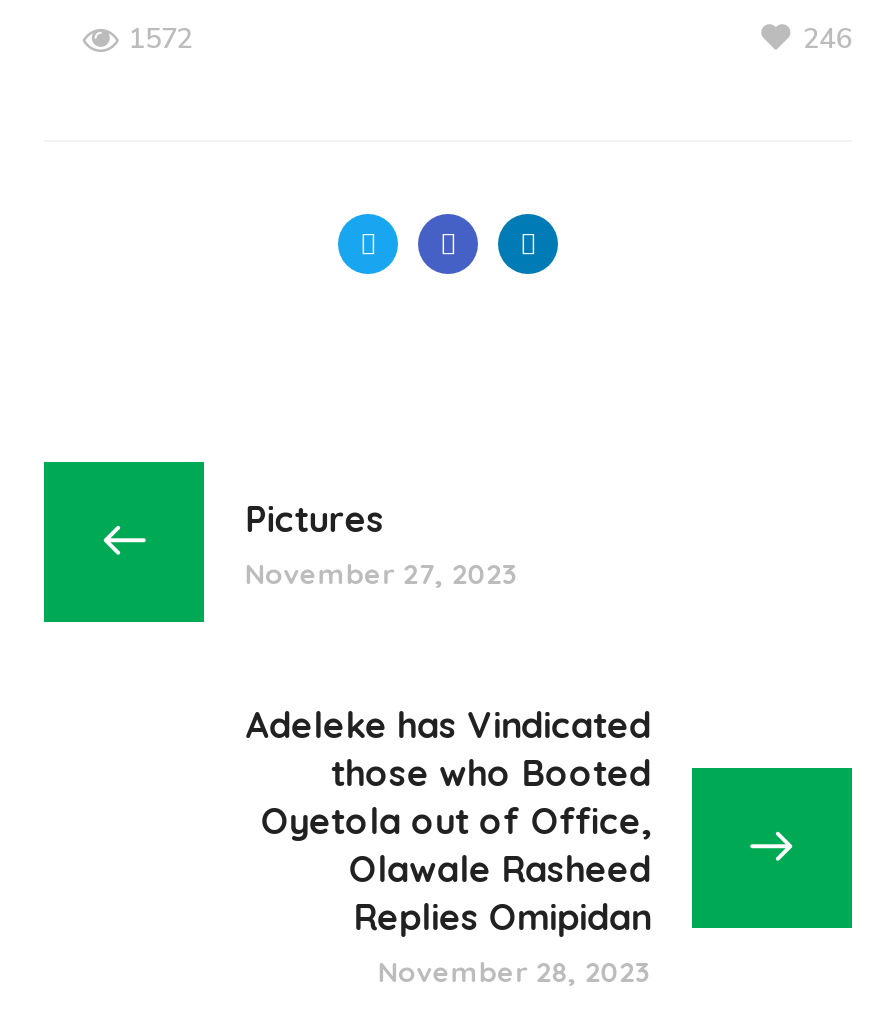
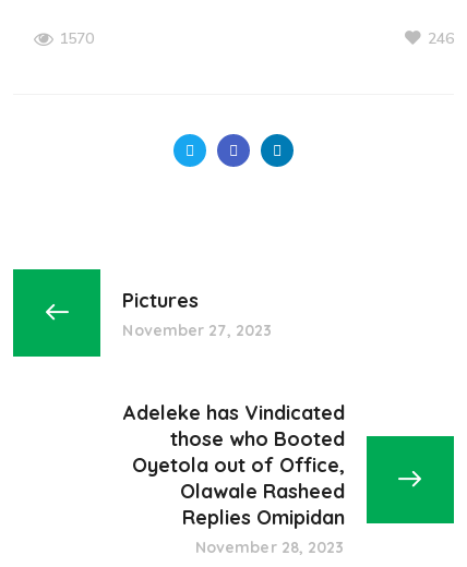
[129,21,193,59] 1572 -> [59,29,94,50] 1570

